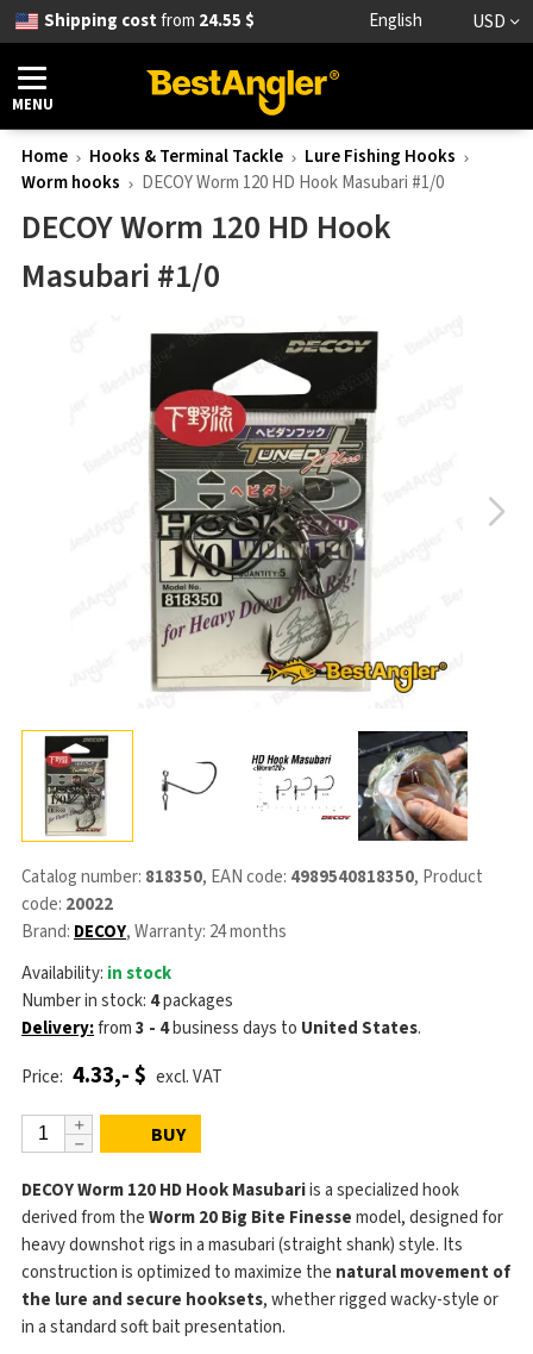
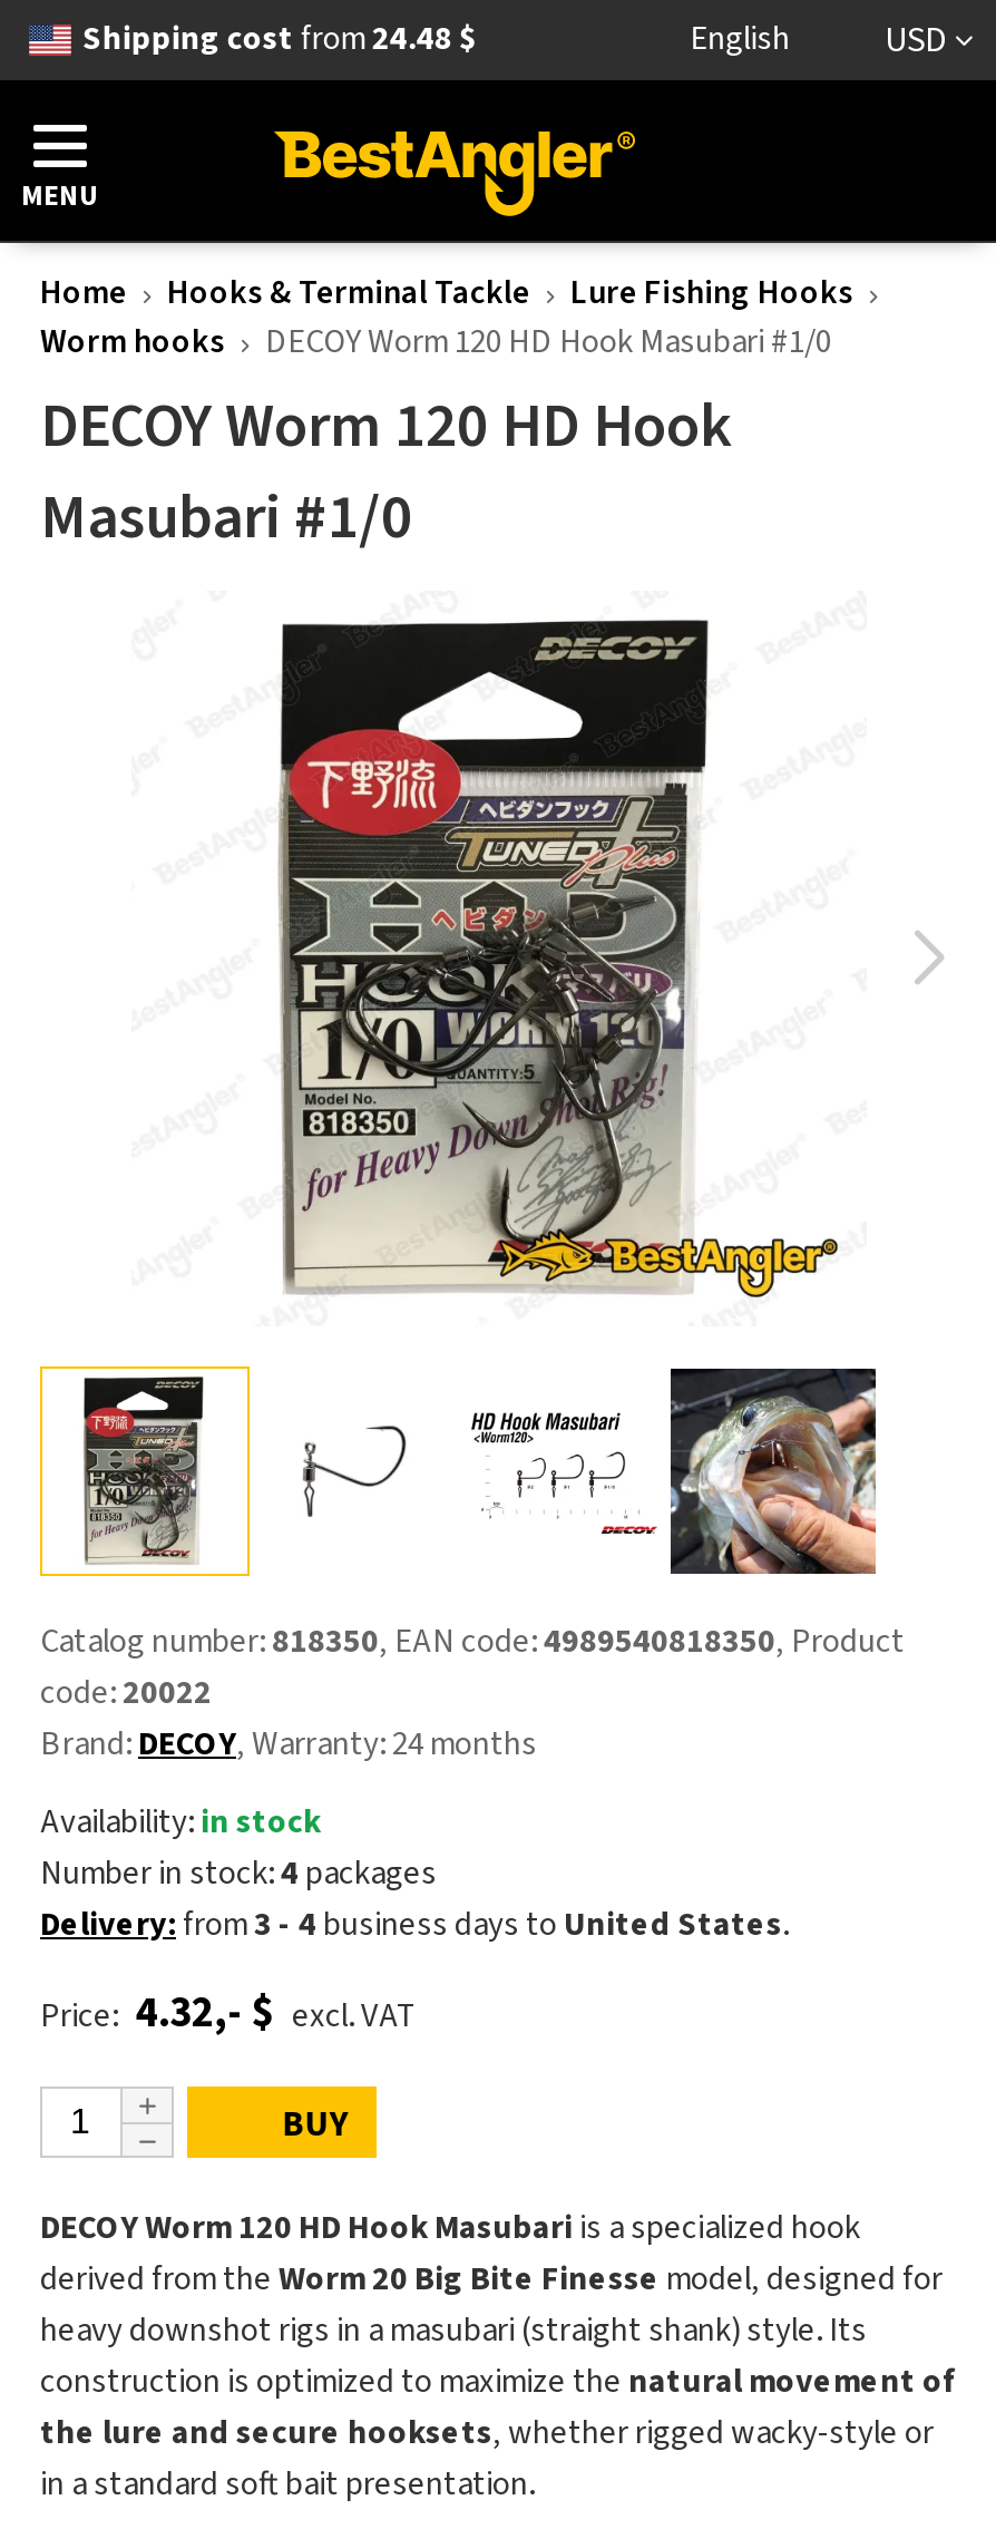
[44,8,254,33] Shipping cost from 24.55 $ -> [82,16,476,62] Shipping cost from 24.48 $
[21,1059,222,1092] Price: 4.33,- $ excl. VAT -> [40,1982,417,2044] Price: 4.32,- $ excl. VAT

